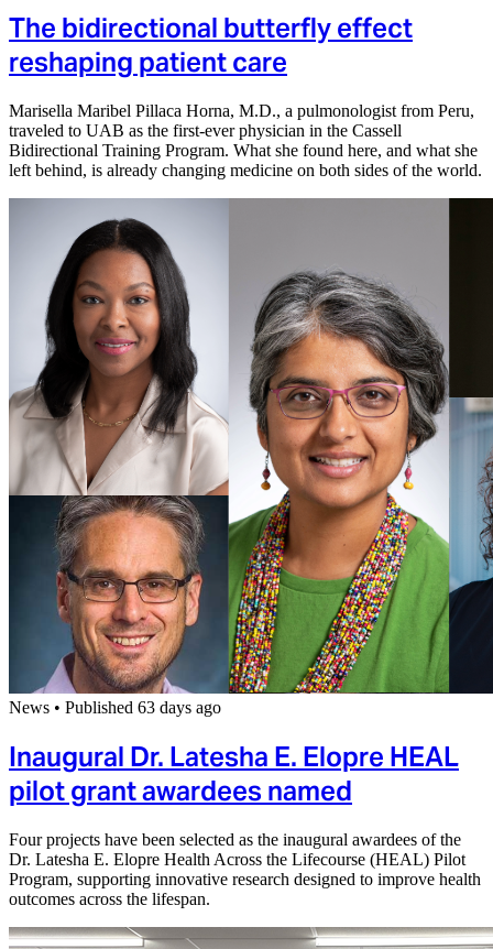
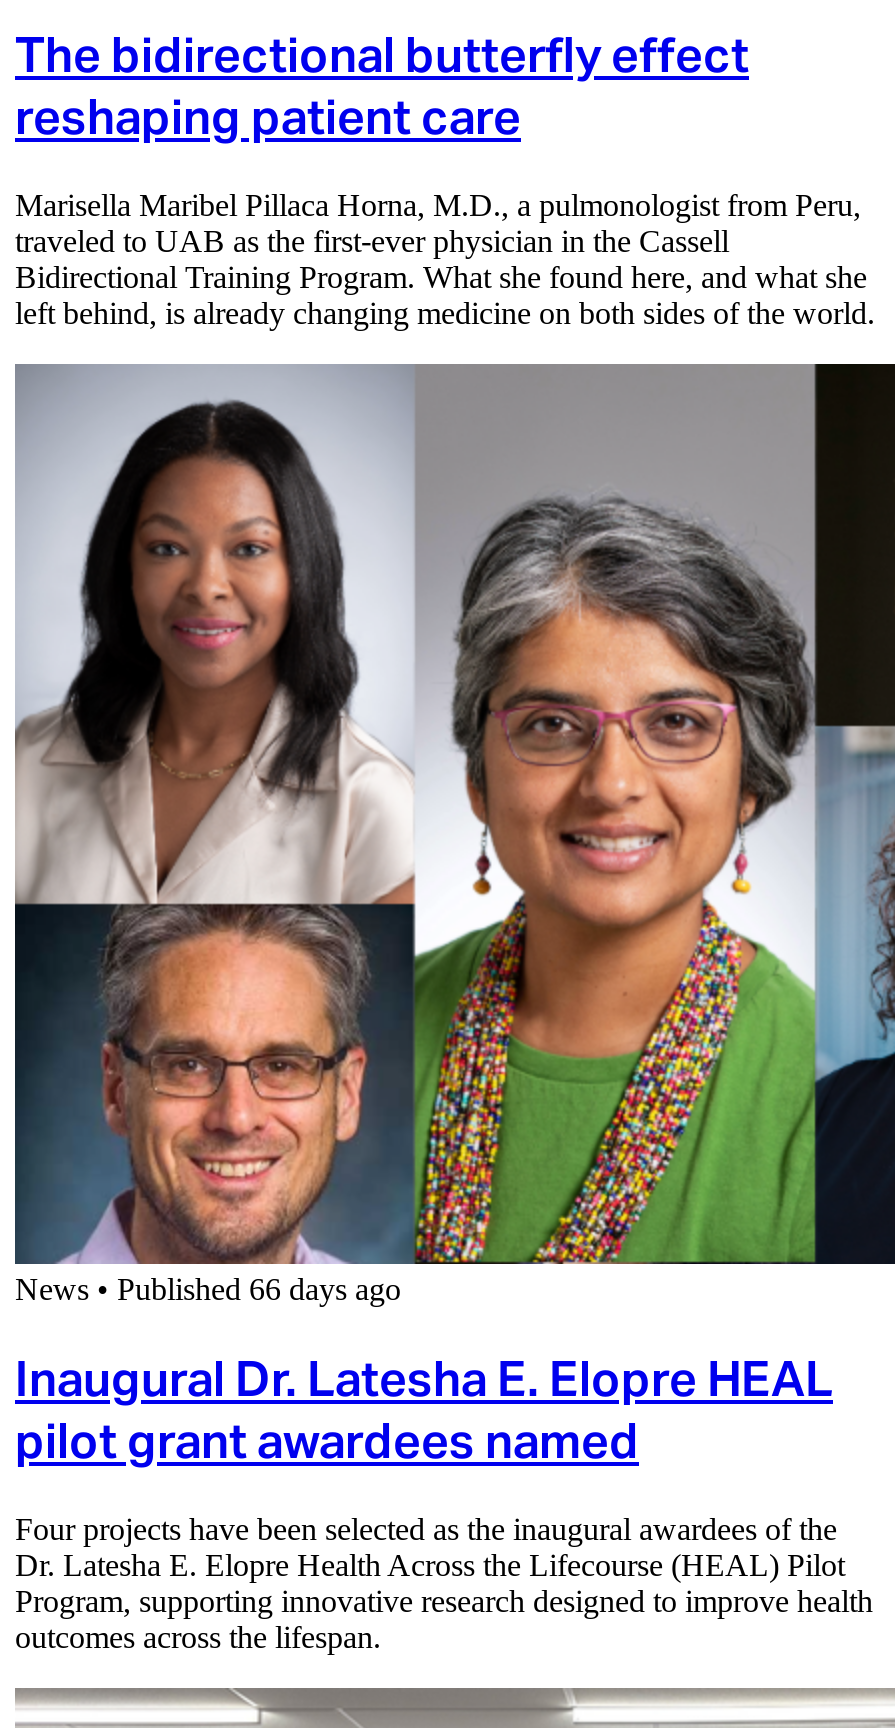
[9,698,221,717] News • Published 63 days ago -> [15,1273,401,1307] News • Published 66 days ago

